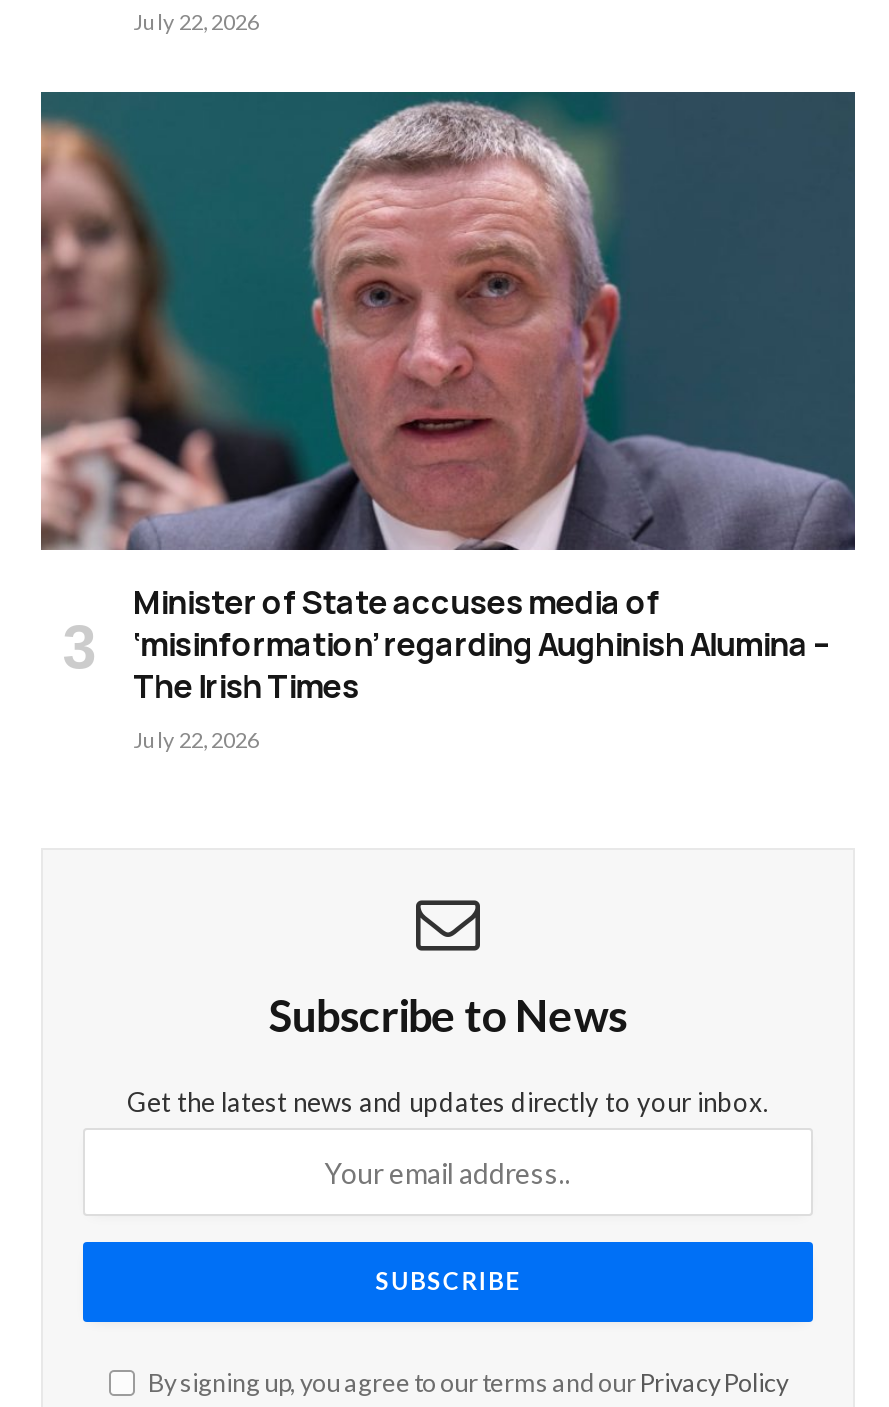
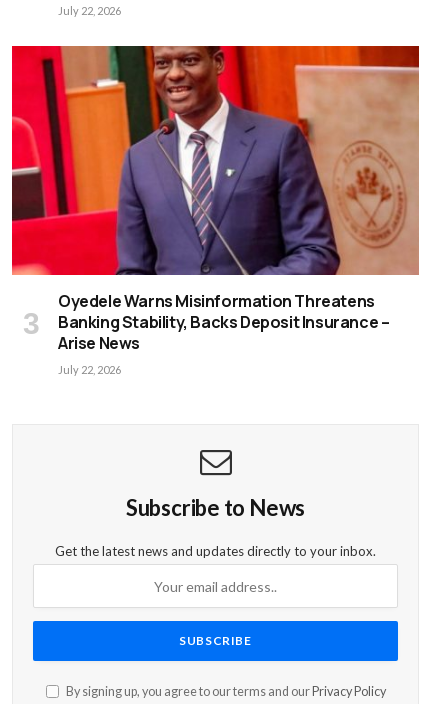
[39,90,857,708] [image] | Minister of State accuses media of | ‘misinformation’ regarding Aughinish Alumina – | The Irish Times -> [11,45,420,354] [image] | Oyedele Warns Misinformation Threatens | Banking Stability, Backs Deposit Insurance – | Arise News

